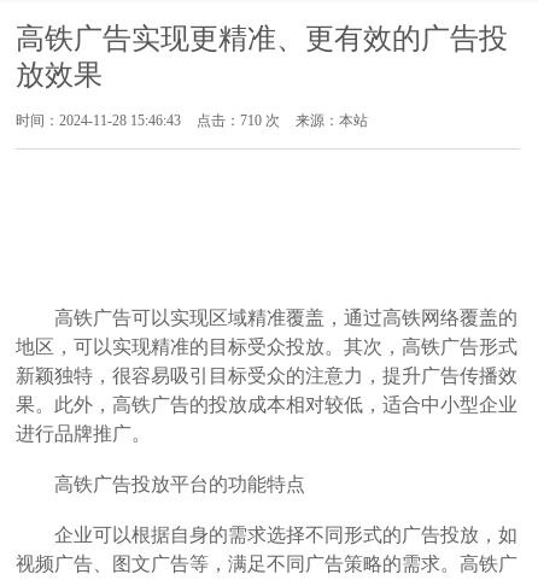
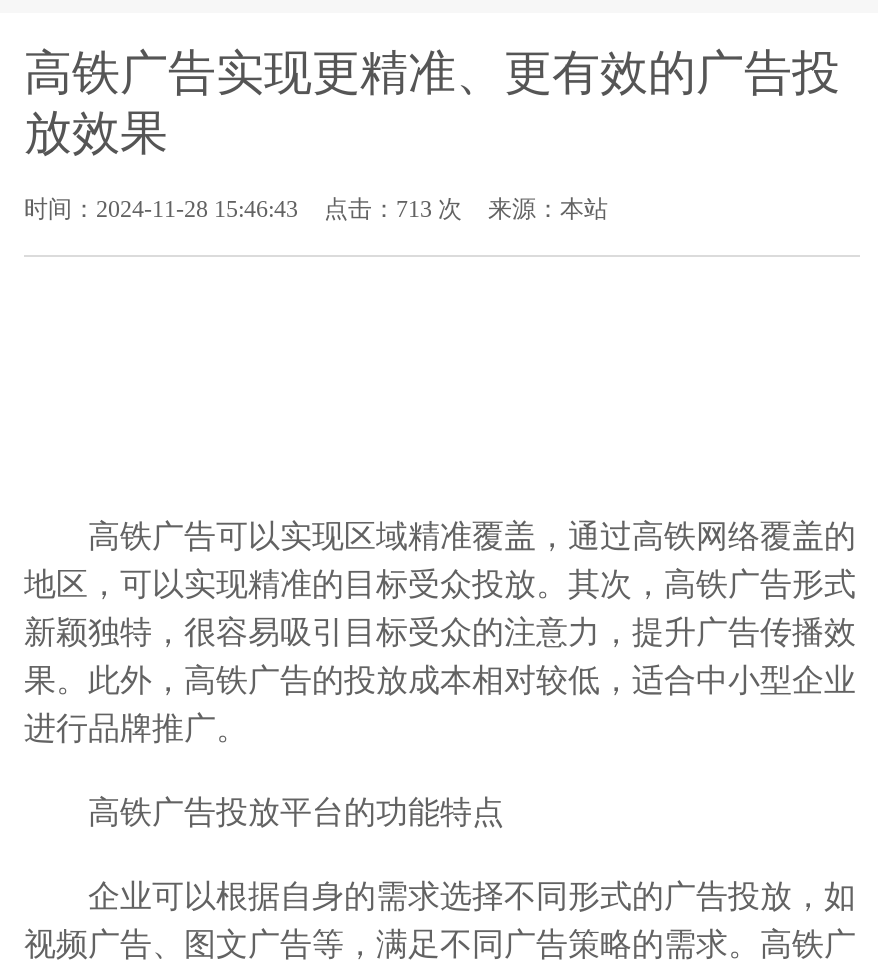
[16,113,368,130] 时间：2024-11-28 15:46:43 点击：710 次 来源：本站 -> [24,196,608,224] 时间：2024-11-28 15:46:43 点击：713 次 来源：本站

